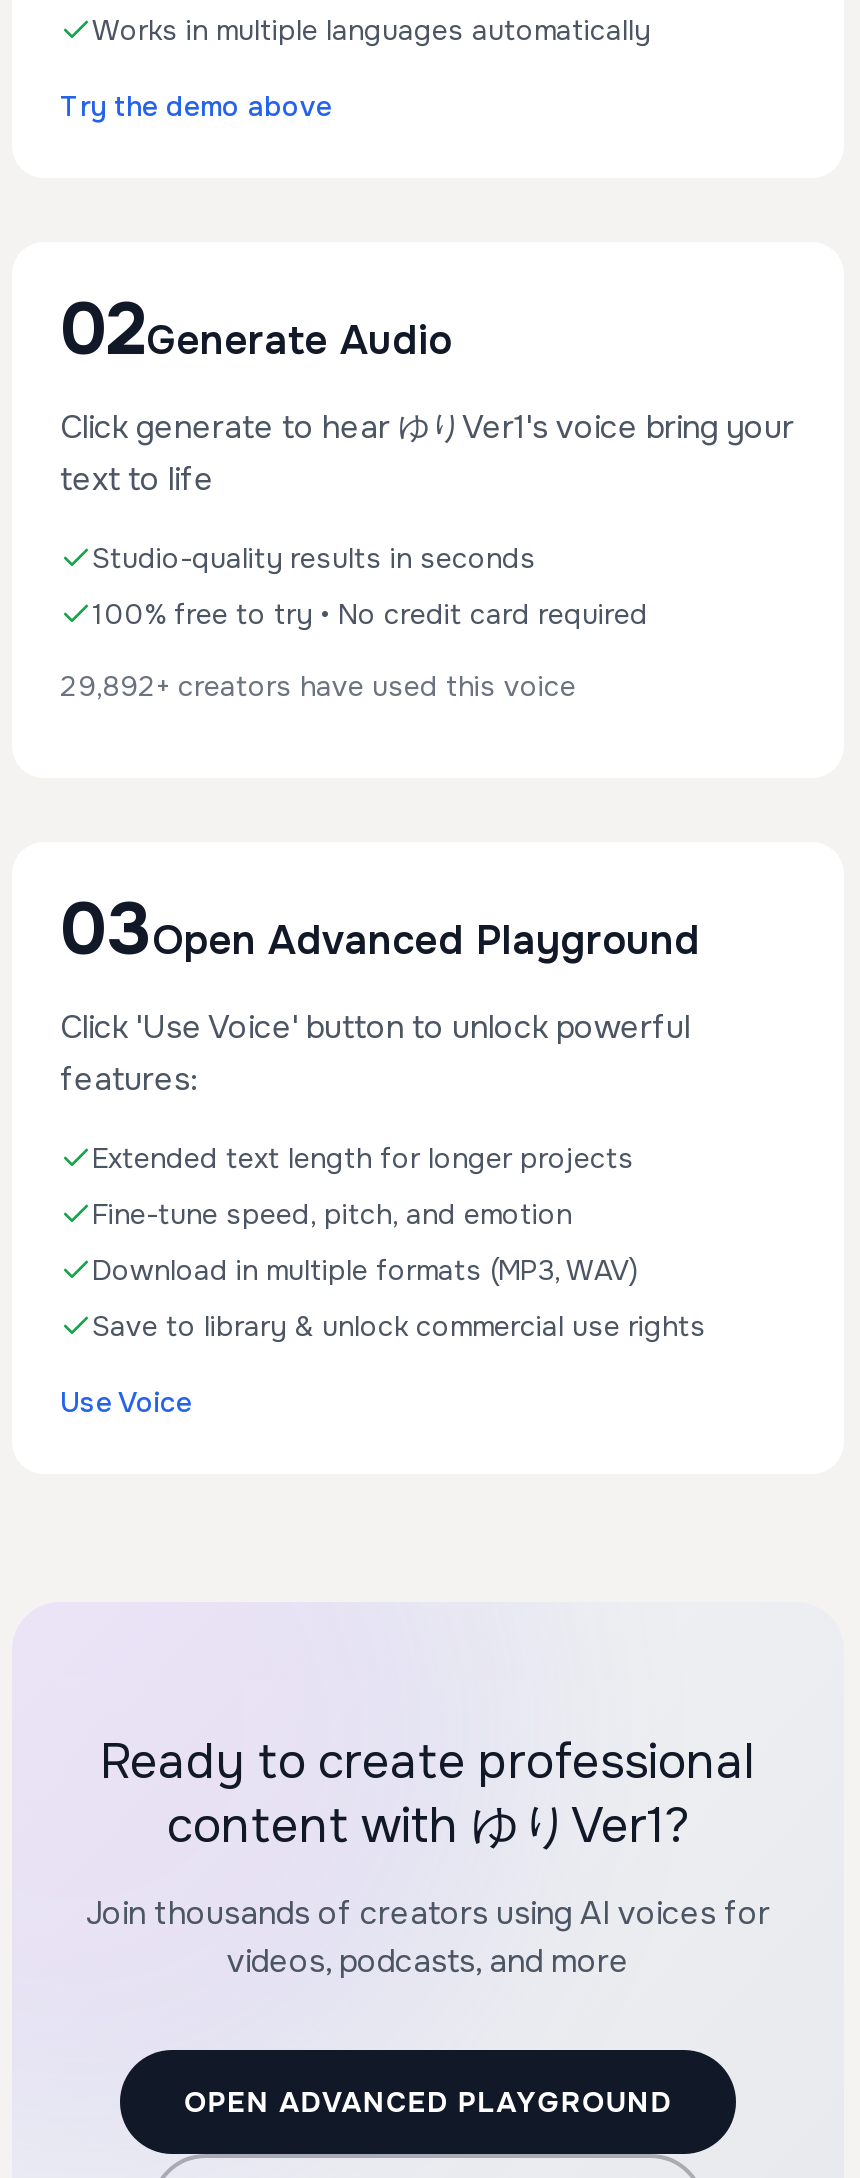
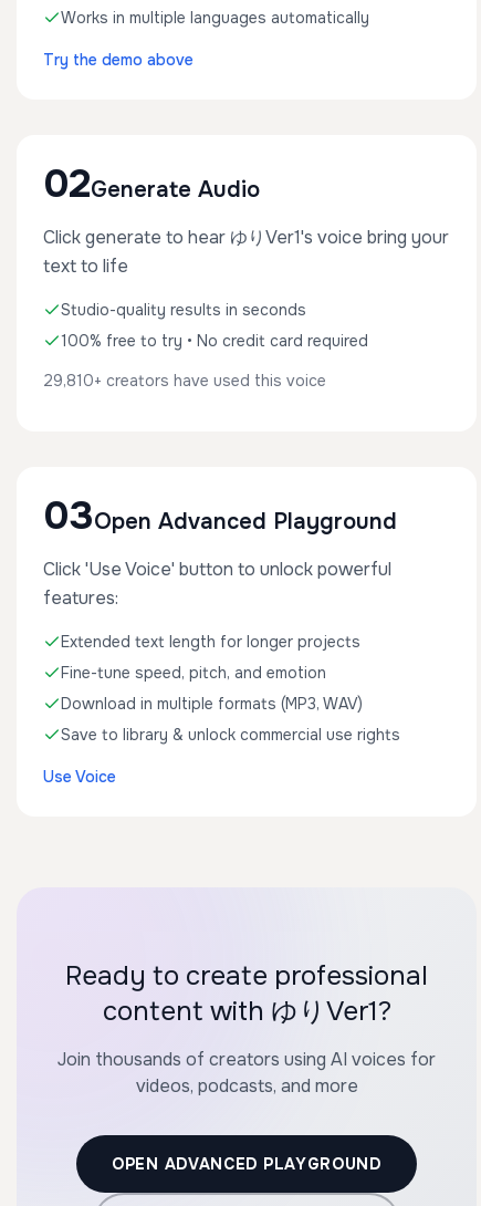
[60,668,576,704] 29,892+ creators have used this voice -> [43,371,326,391] 29,810+ creators have used this voice

